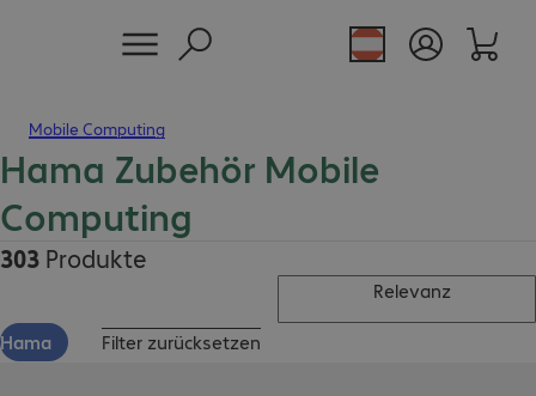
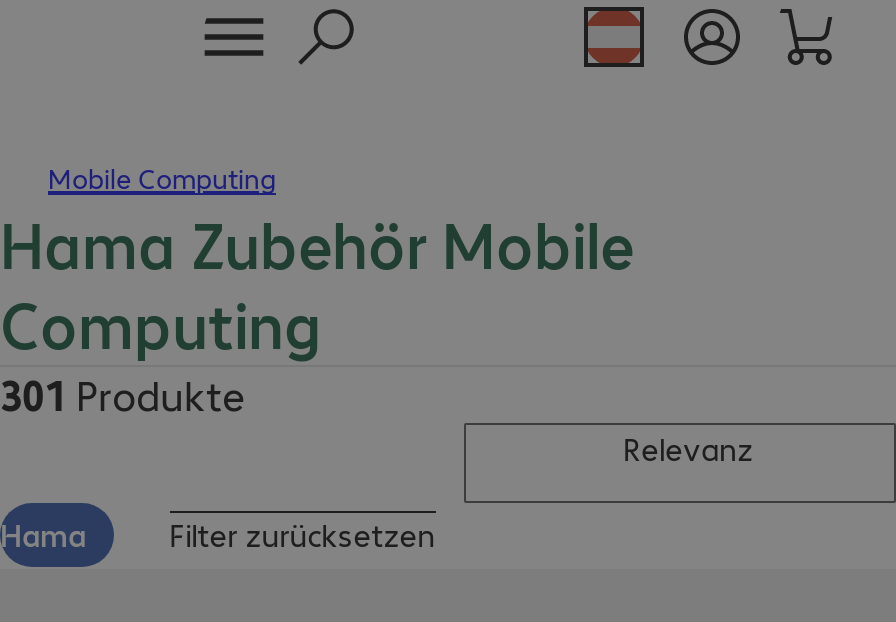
[0,242,147,274] 303 Produkte -> [0,367,246,421] 301 Produkte

